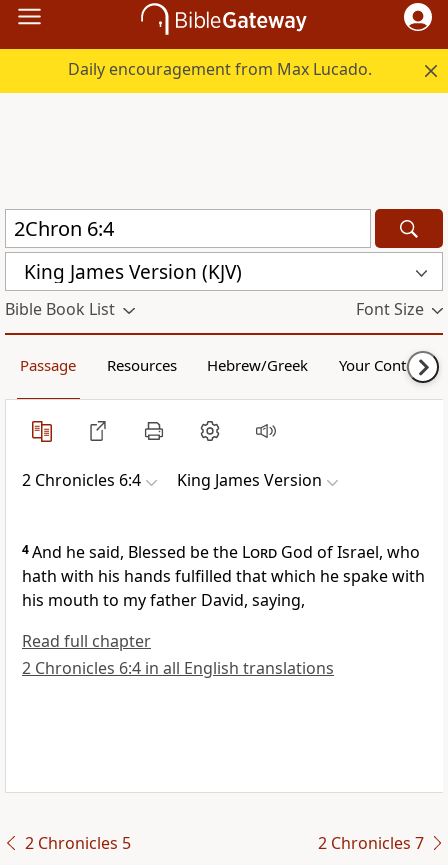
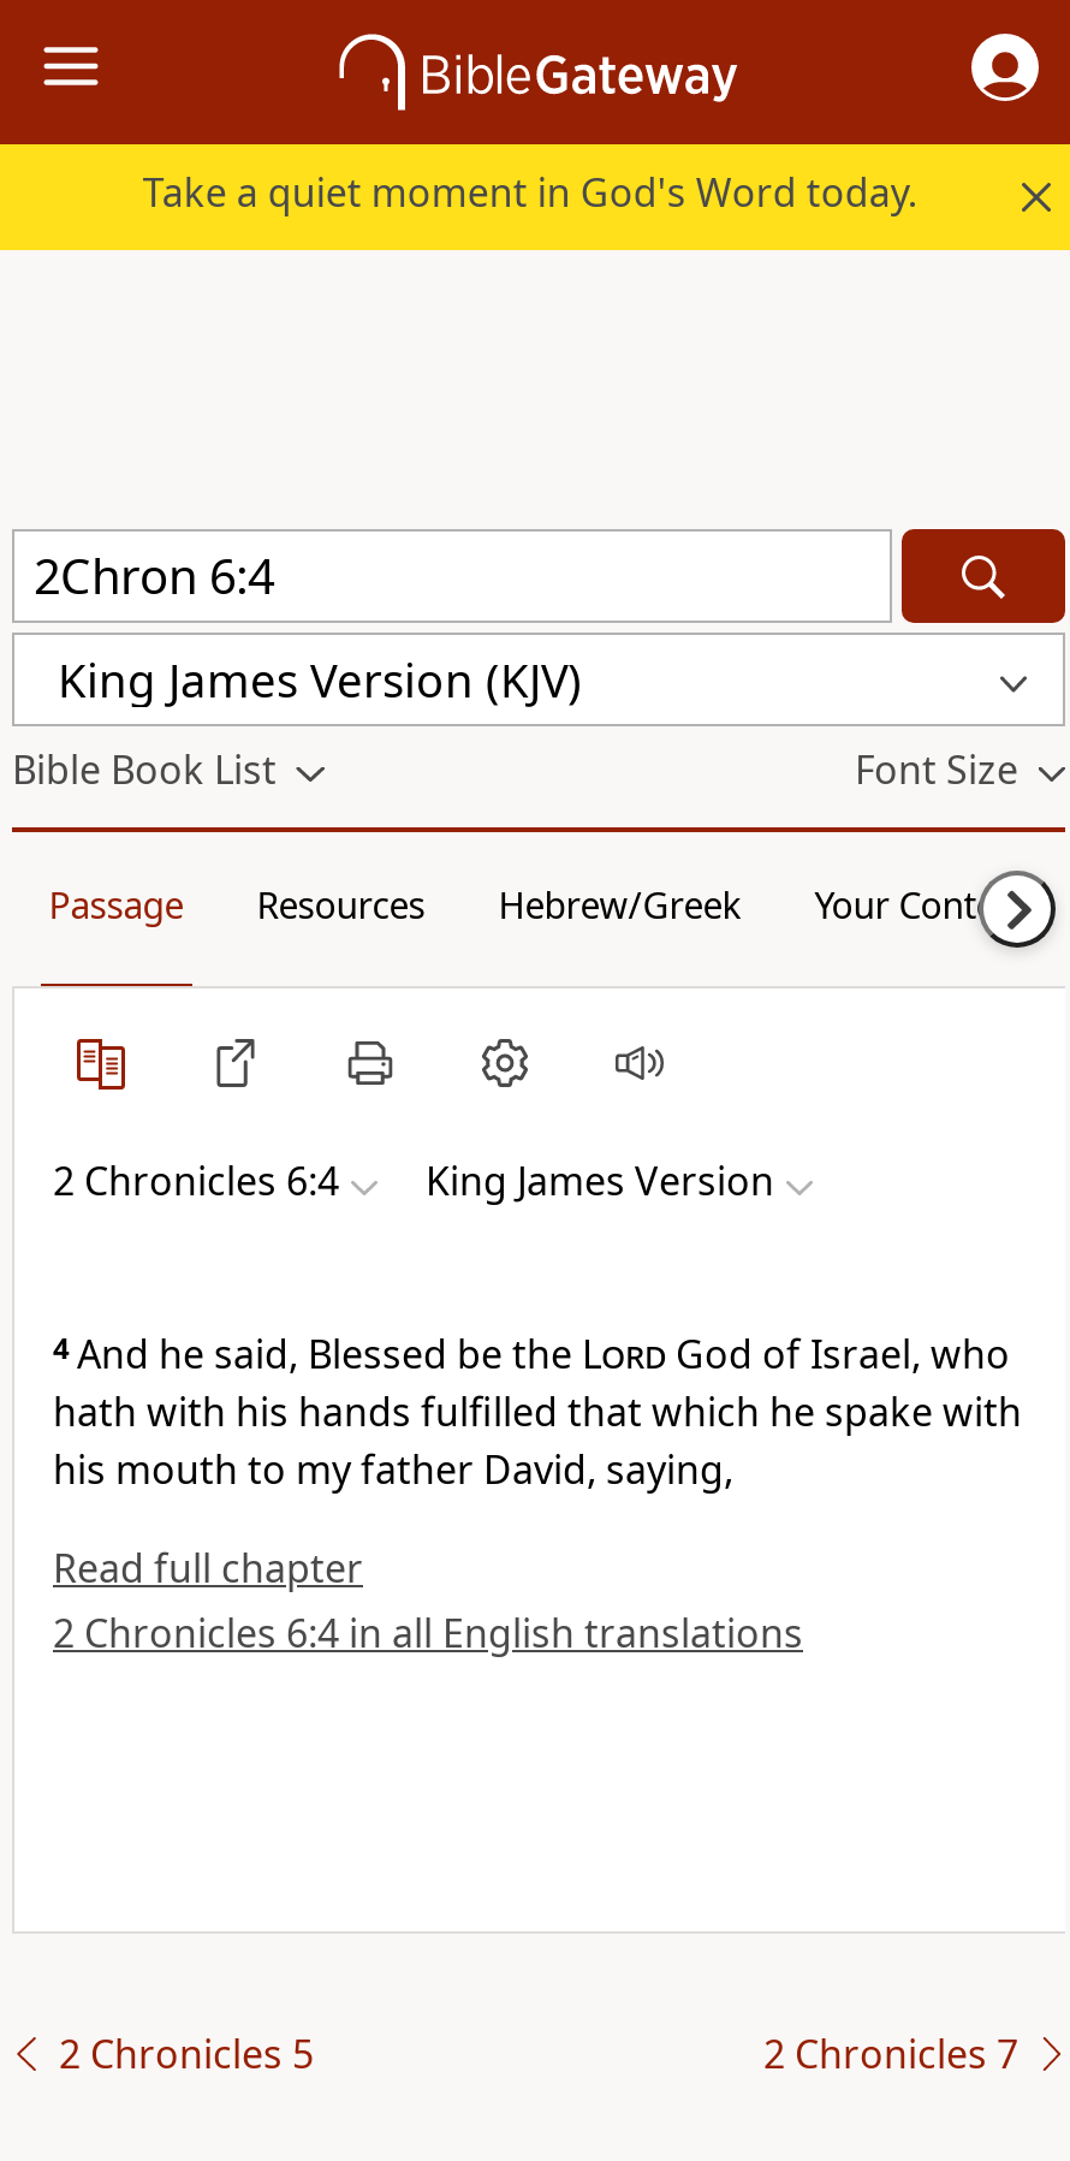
[68,58,372,80] Daily encouragement from Max Lucado. -> [143,166,917,219] Take a quiet moment in God's Word today.

